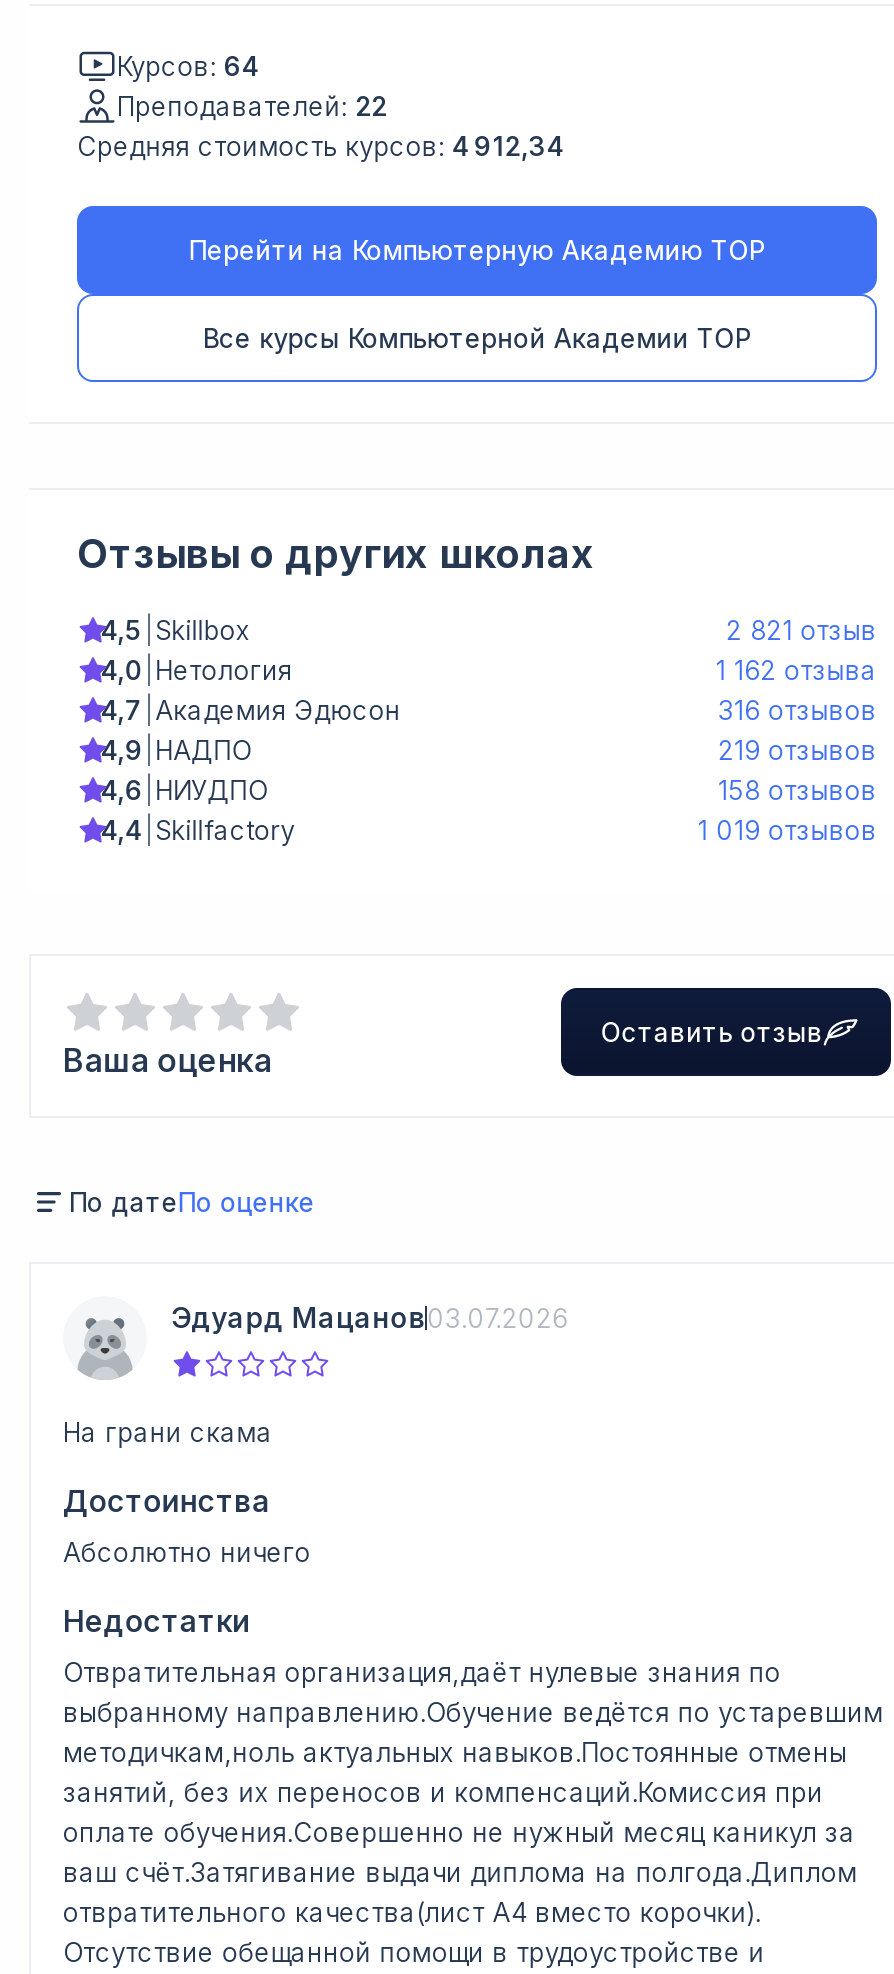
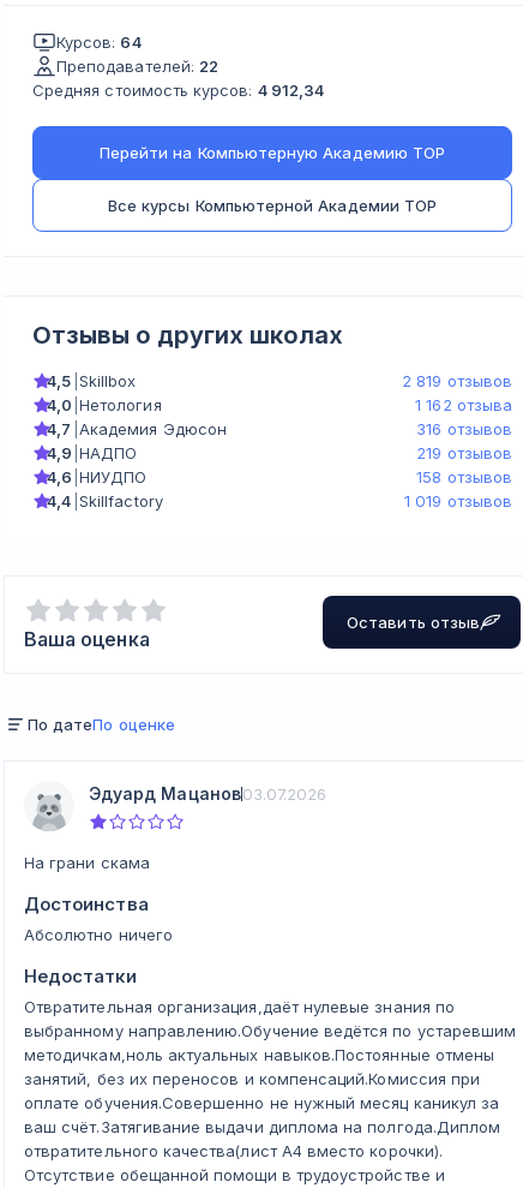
[726,614,877,646] 2 821 отзыв -> [402,371,512,390] 2 819 отзывов

